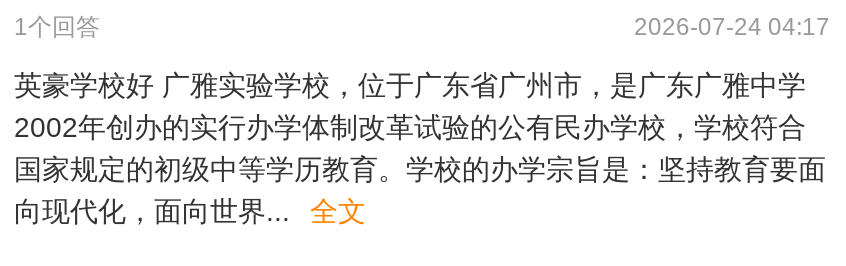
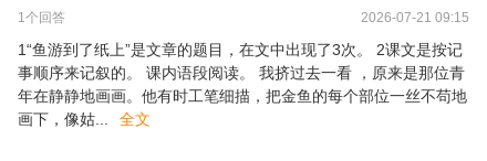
[634,13,830,41] 2026-07-24 04:17 -> [361,10,469,25] 2026-07-21 09:15
[14,69,826,227] 英豪学校好 广雅实验学校，位于广东省广州市，是广东广雅中学 | 2002年创办的实行办学体制改革试验的公有民办学校，学校符合 | 国家规定的初级中等学历教育。学校的办学宗旨是：坚持教育要面 | 向现代化，面向世界... -> [18,41,467,128] 1“鱼游到了纸上”是文章的题目，在文中出现了3次。 2课文是按记 | 事顺序来记叙的。 课内语段阅读。 我挤过去一看 ，原来是那位青 | 年在静静地画画。他有时工笔细描，把金鱼的每个部位一丝不苟地 | 画下，像姑...

